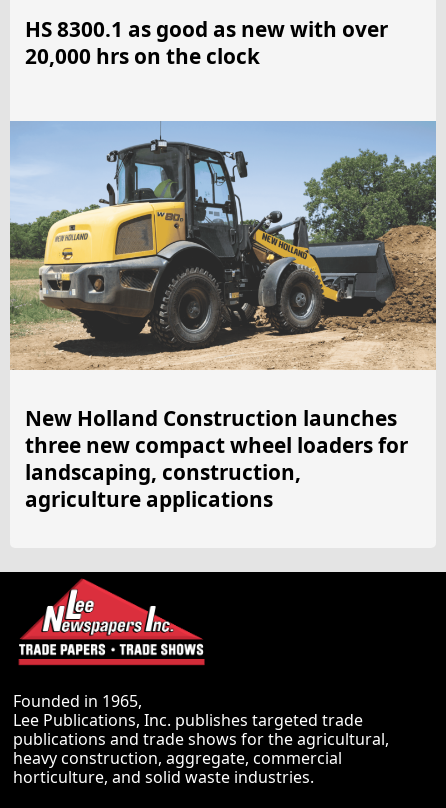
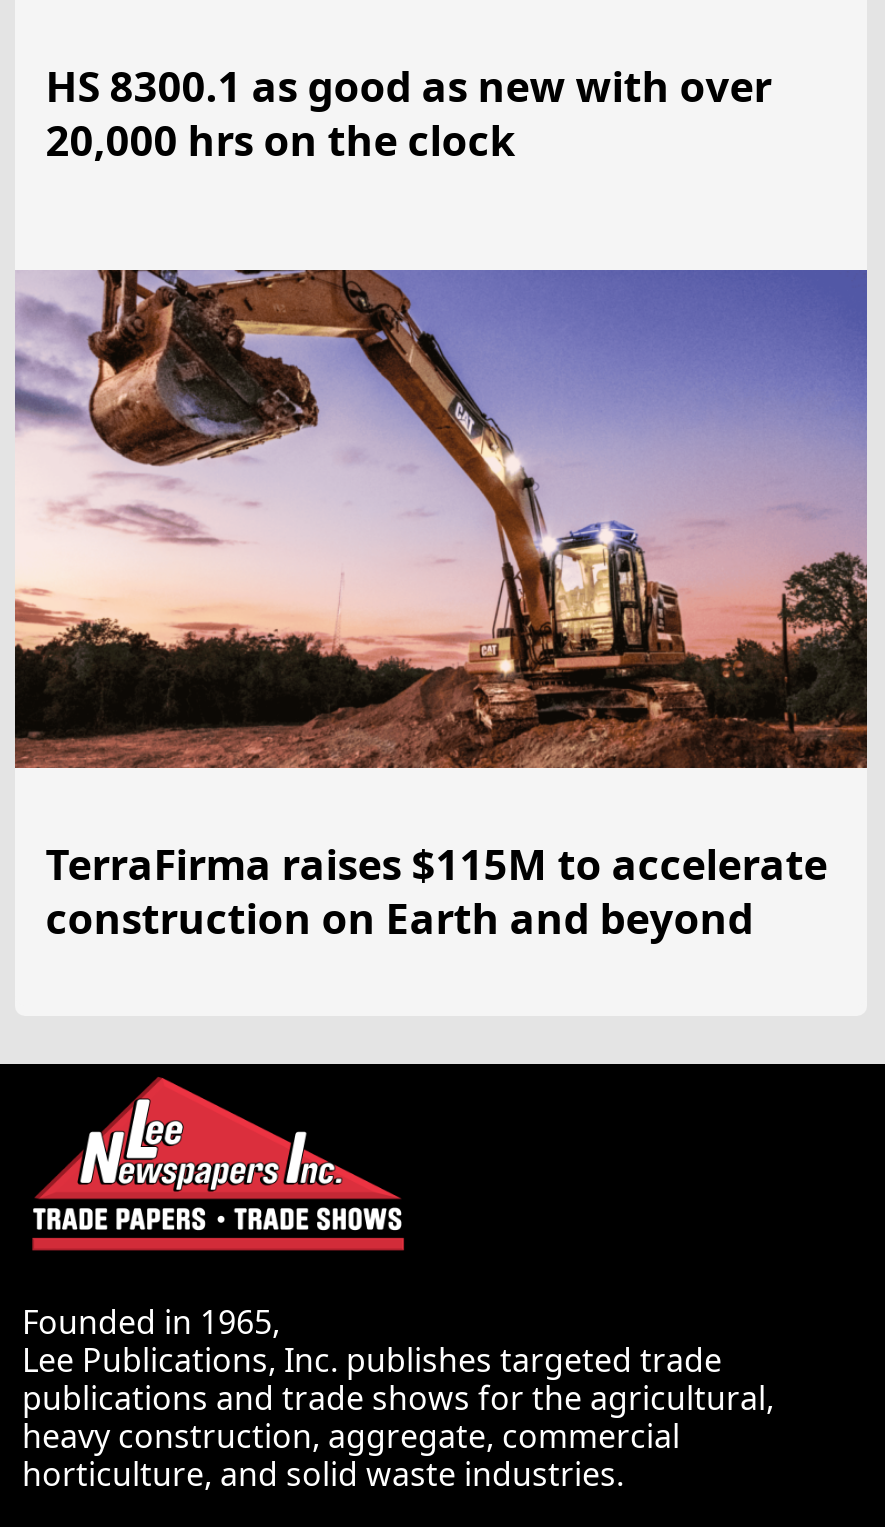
[9,121,437,513] [image] | New Holland Construction launches | three new compact wheel loaders for | landscaping, construction, | agriculture applications -> [13,268,869,947] [image] | TerraFirma raises $115M to accelerate | construction on Earth and beyond

